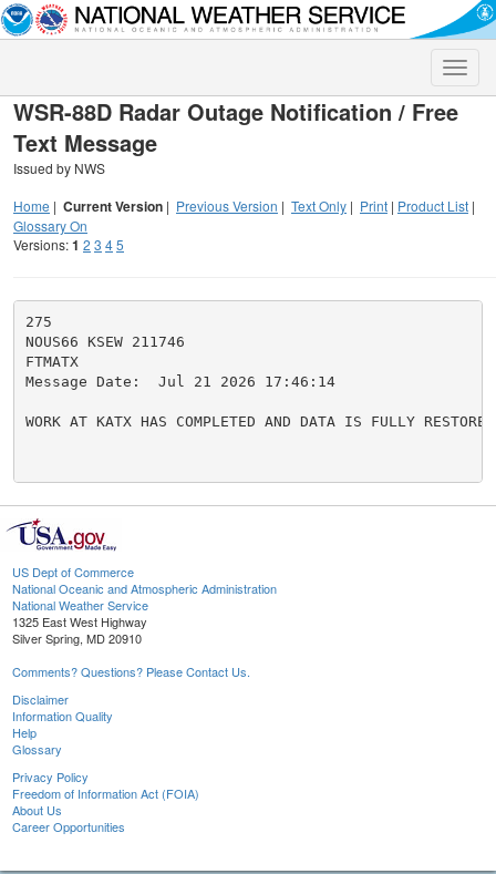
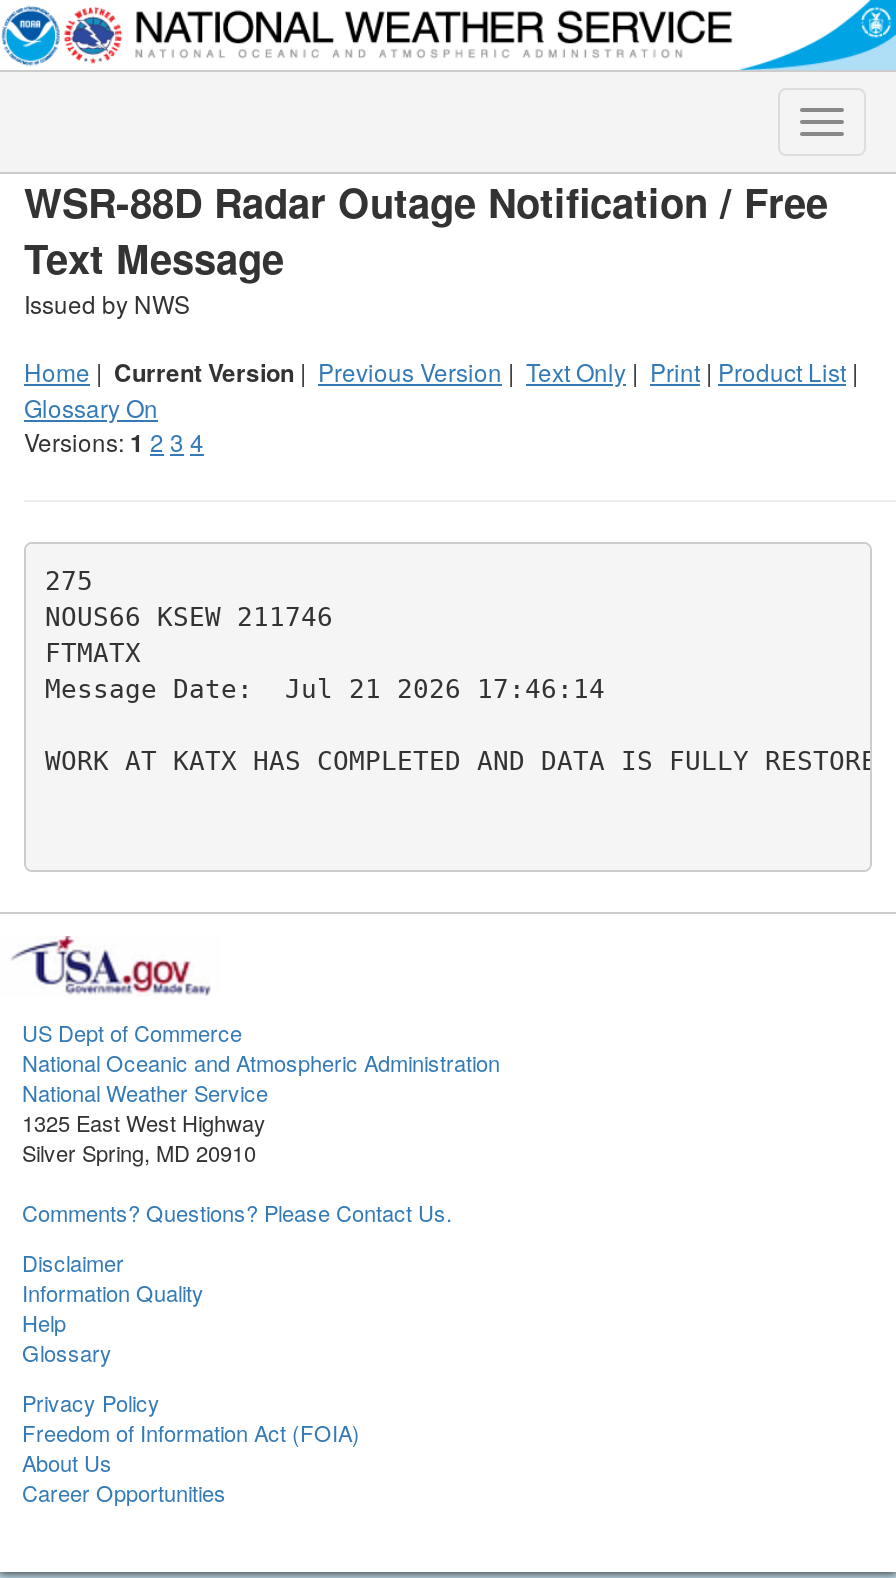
[13,235,124,255] Versions: 1 2 3 4 5 -> [24,424,204,460] Versions: 1 2 3 4

